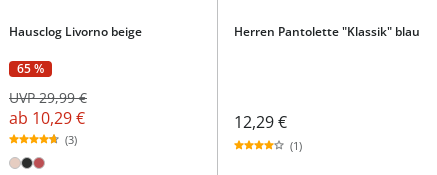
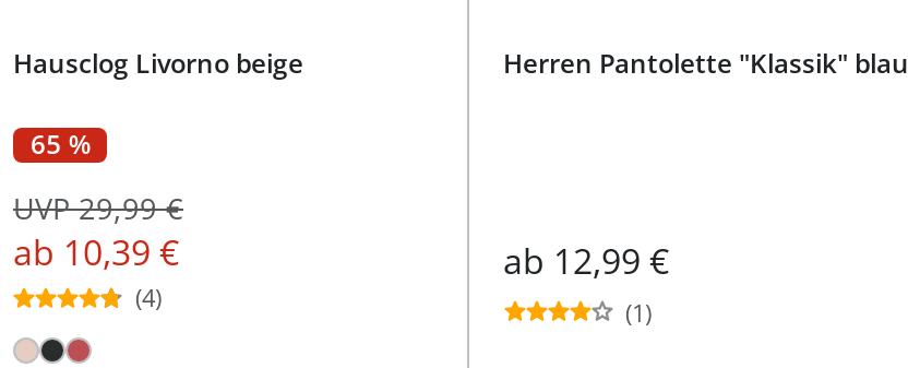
[9,107,85,129] ab 10,29 € -> [13,229,179,277] ab 10,39 €
[233,111,286,133] 12,29 € -> [503,237,669,285] ab 12,99 €
[65,132,77,147] (3) -> [135,282,162,315] (4)

